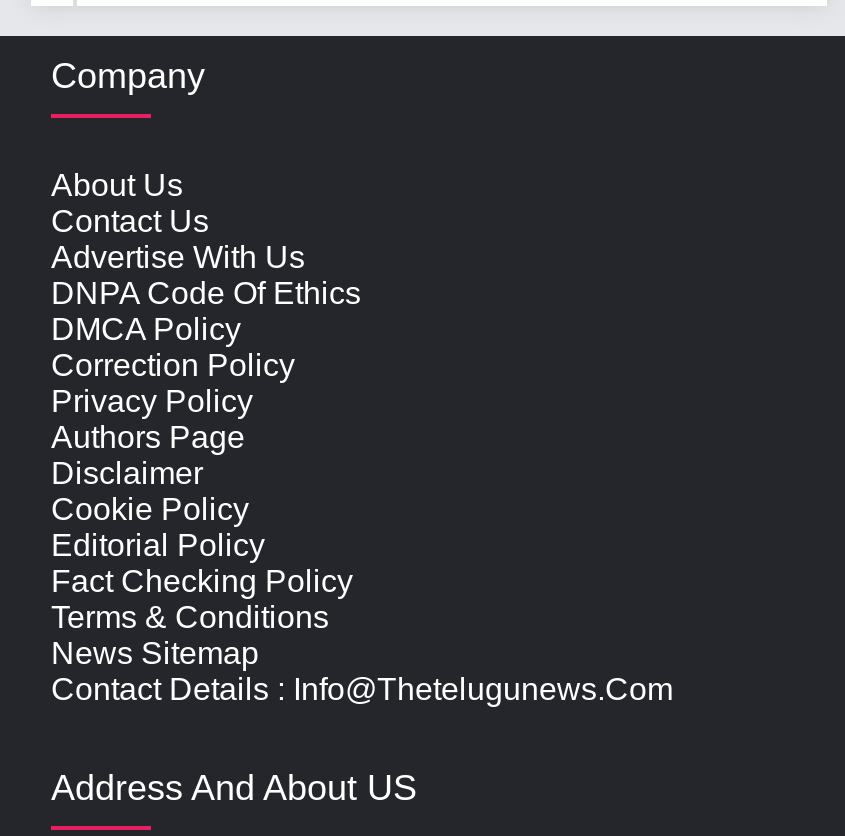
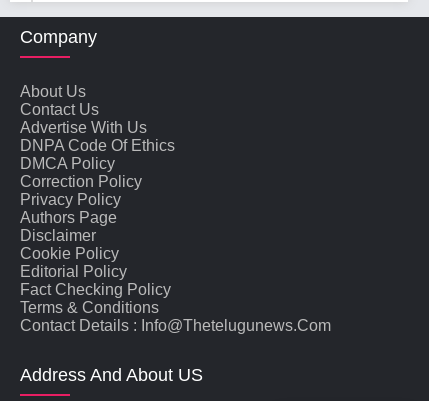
[51,636,259,670] News Sitemap -> none

